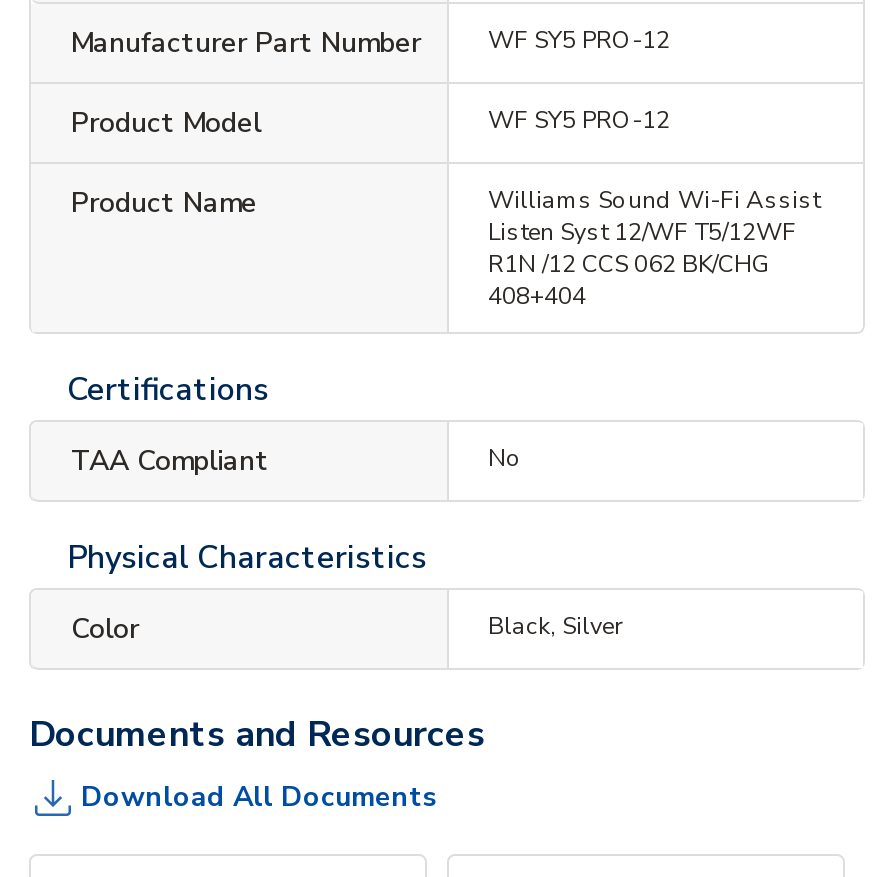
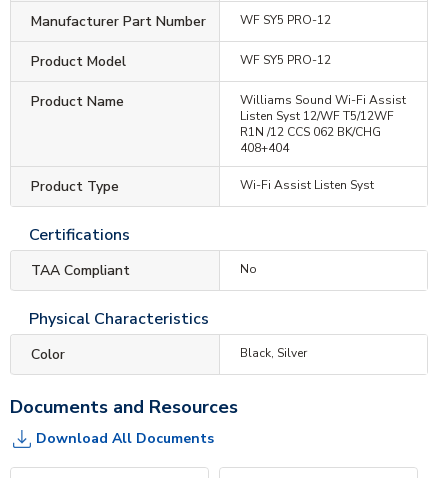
none -> [31,177,373,196] Product Type | Wi-Fi Assist Listen Syst

